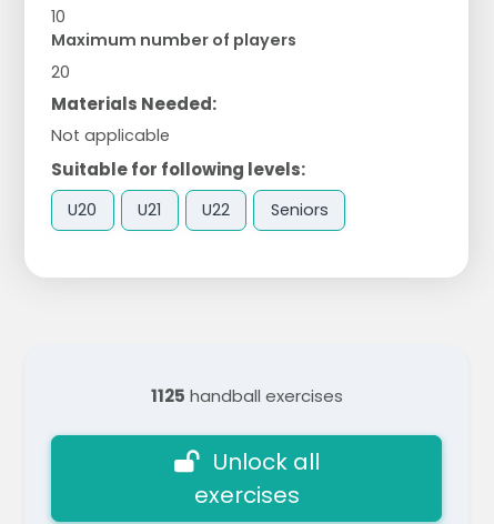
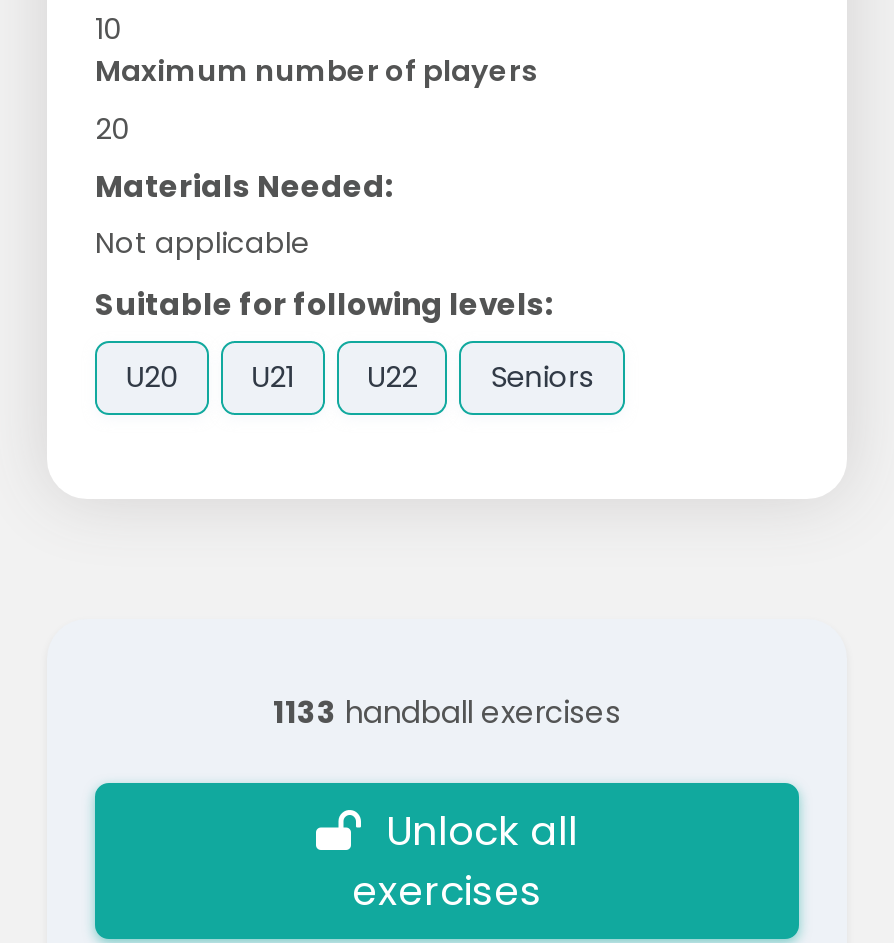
[150,384,342,407] 1125 handball exercises -> [273,691,621,733] 1133 handball exercises

